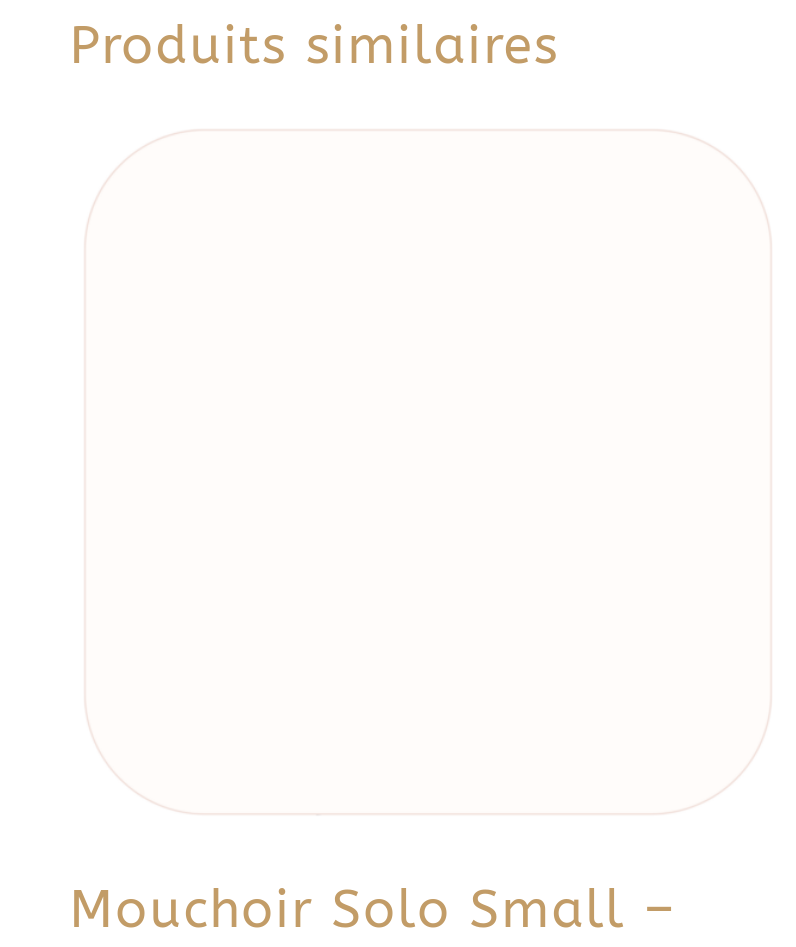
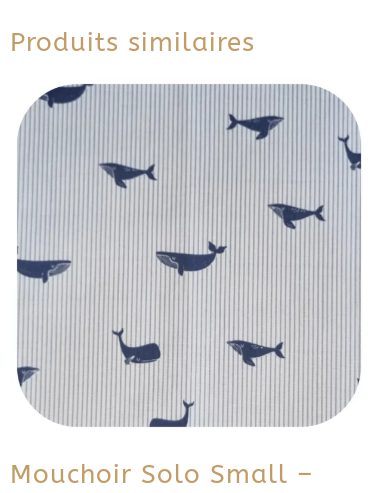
none -> [16,83,362,428] [image]

